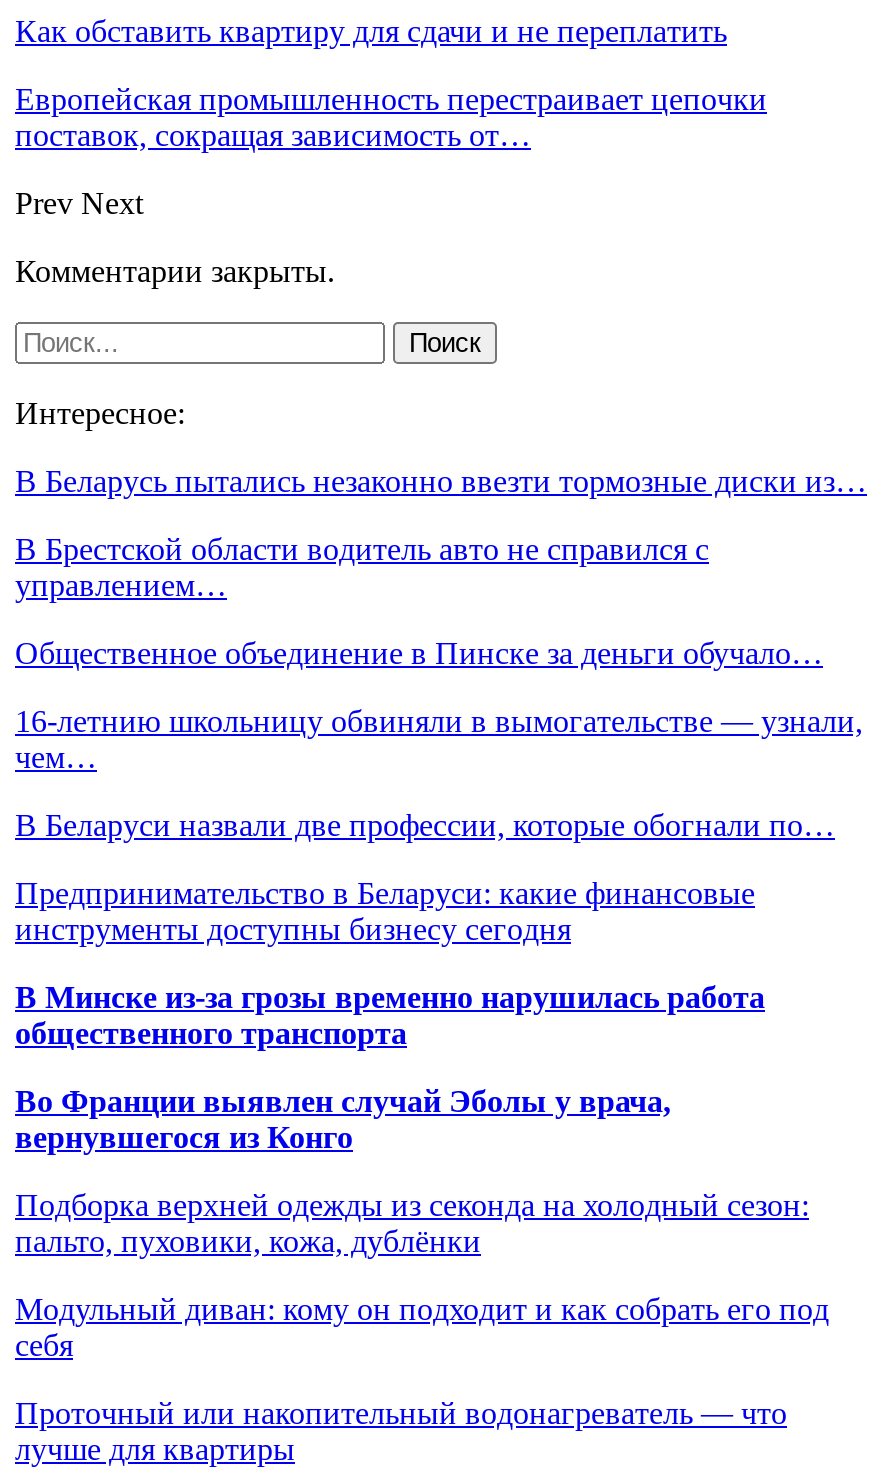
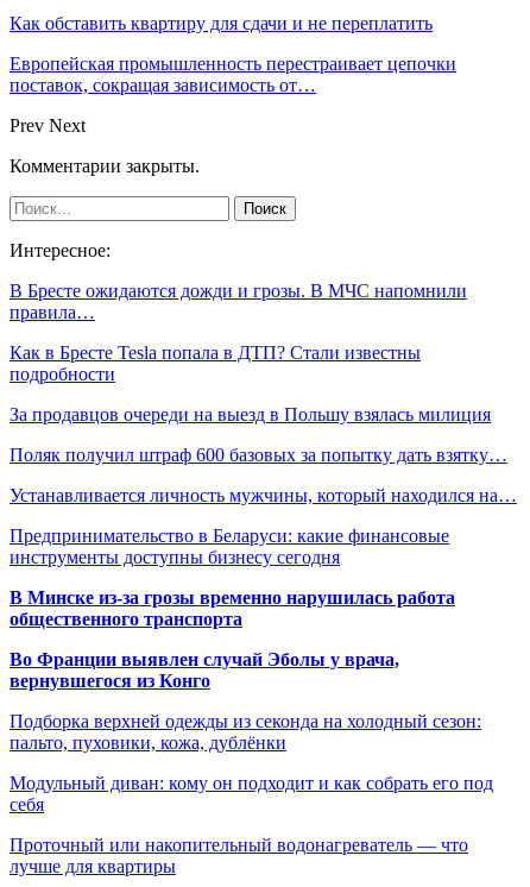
[15,464,867,498] В Беларусь пытались незаконно ввезти тормозные диски из… -> [10,280,467,322] В Бресте ожидаются дожди и грозы. В МЧС напомнили | правила…
[15,532,709,602] В Брестской области водитель авто не справился с | управлением… -> [10,342,421,384] Как в Бресте Tesla попала в ДТП? Стали известны | подробности
[15,636,823,670] Общественное объединение в Пинске за деньги обучало… -> [10,404,491,424] За продавцов очереди на выезд в Польшу взялась милиция
[15,704,863,774] 16-летнию школьницу обвиняли в вымогательстве — узнали, | чем… -> [10,444,507,465] Поляк получил штраф 600 базовых за попытку дать взятку…
[15,808,835,842] В Беларуси назвали две профессии, которые обогнали по… -> [10,485,517,505] Устанавливается личность мужчины, который находился на…

